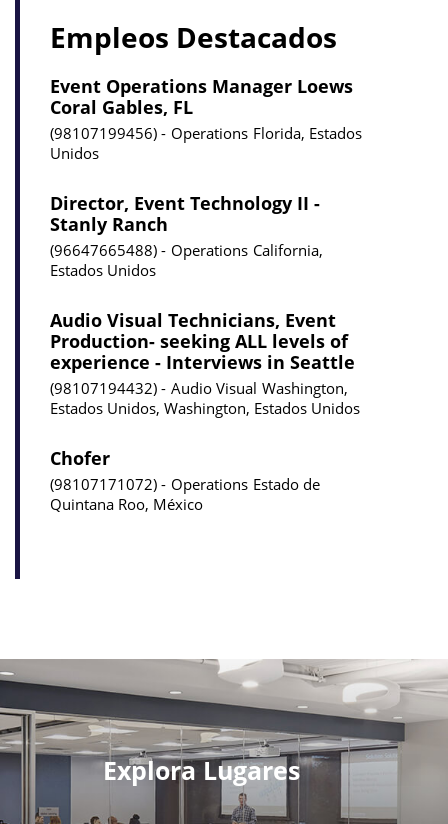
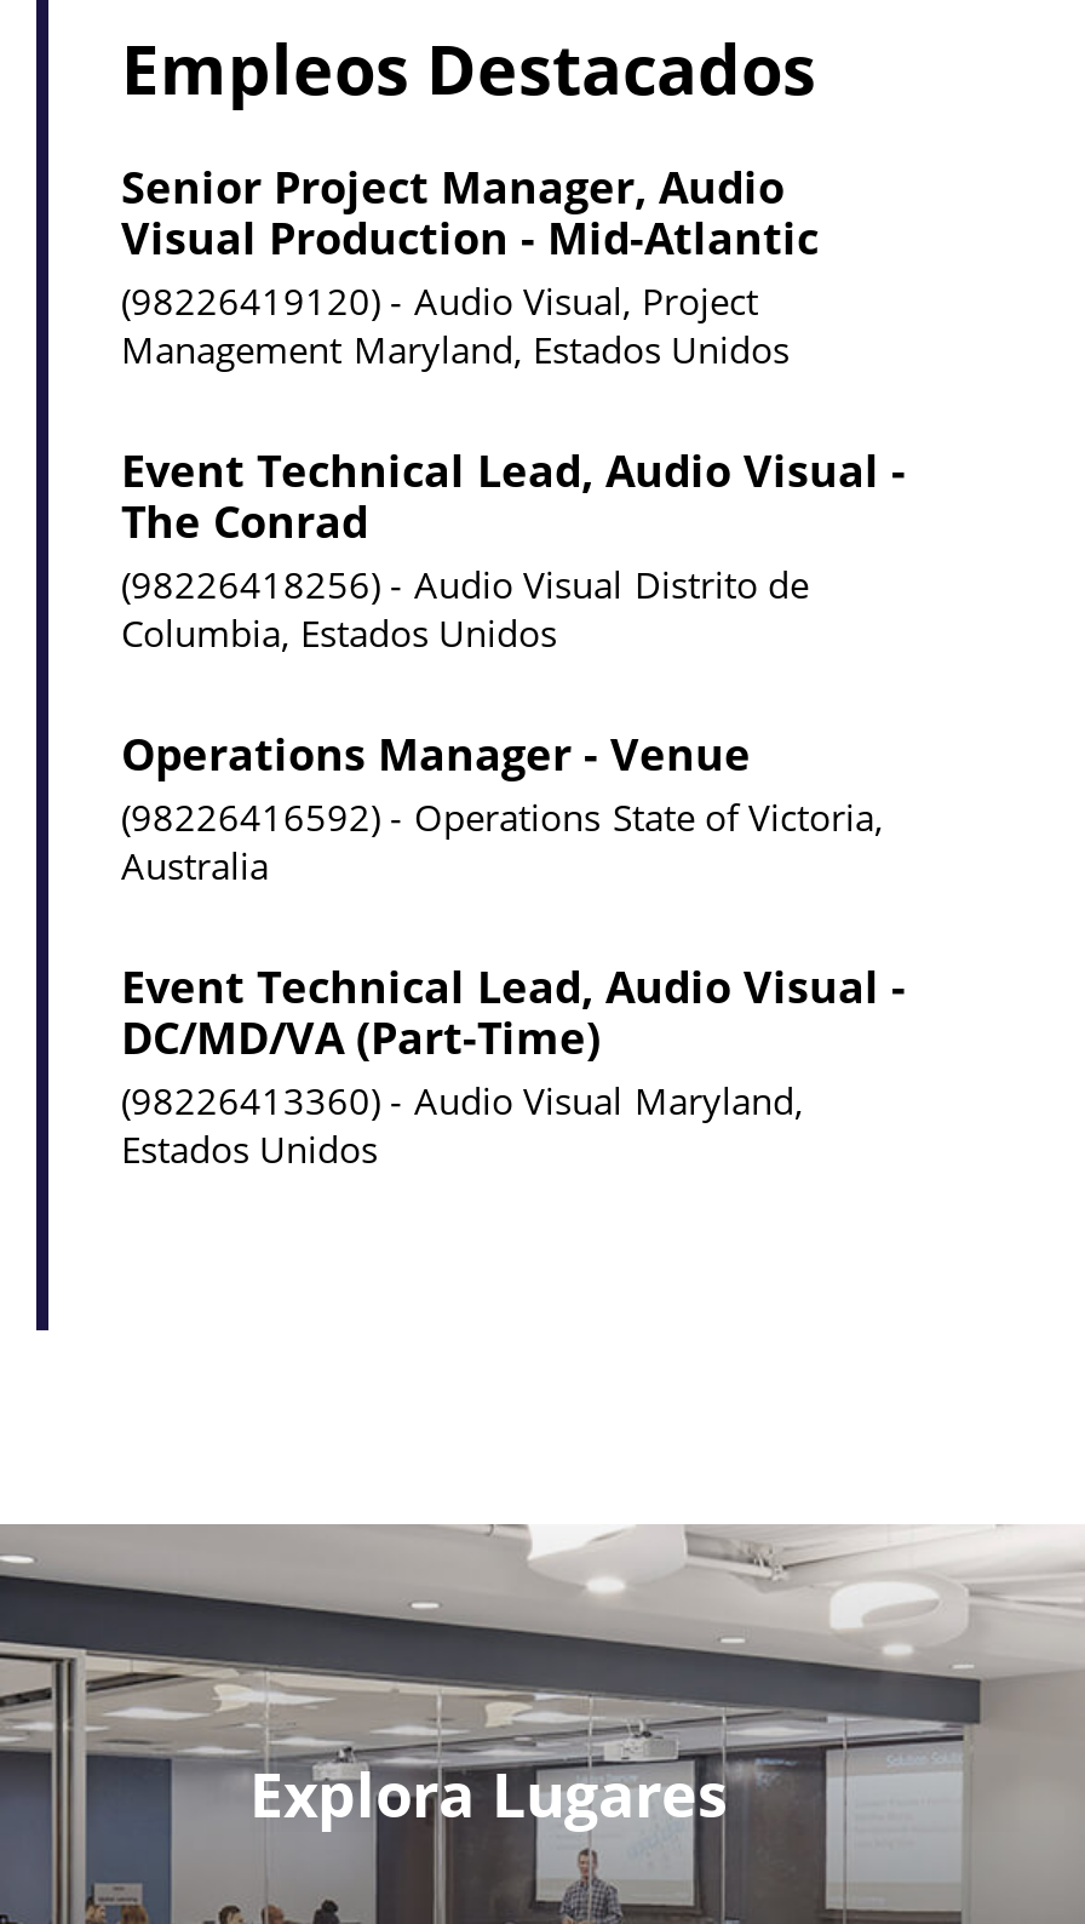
[50,74,362,260] Event Operations Manager Loews | Coral Gables, FL | 98107199456 | Operations Florida, Estados | Unidos | Director, Event Technology II - | Stanly Ranch | 96647665488 | Operations California, -> [121,157,906,1124] Senior Project Manager, Audio | Visual Production - Mid-Atlantic | 98226419120 | Audio Visual, Project | Management Maryland, Estados Unidos | Event Technical Lead, Audio Visual - | The Conrad | 98226418256 | Audio Visual Distrito de | Columbia, Estados Unidos | Operations Manager - Venue | 98226416592 | Operations State of Victoria, | Australia | Event Technical Lead, Audio Visual - | DC/MD/VA (Part-Time) | 98226413360 | Audio Visual Maryland,
moved [50,260,156,280] -> [121,1124,378,1173]: Estados Unidos
[50,308,360,514] Audio Visual Technicians, Event | Production- seeking ALL levels of | experience - Interviews in Seattle | 98107194432 | Audio Visual Washington, | Estados Unidos, Washington, Estados Unidos | Chofer | 98107171072 | Operations Estado de | Quintana Roo, México -> none

